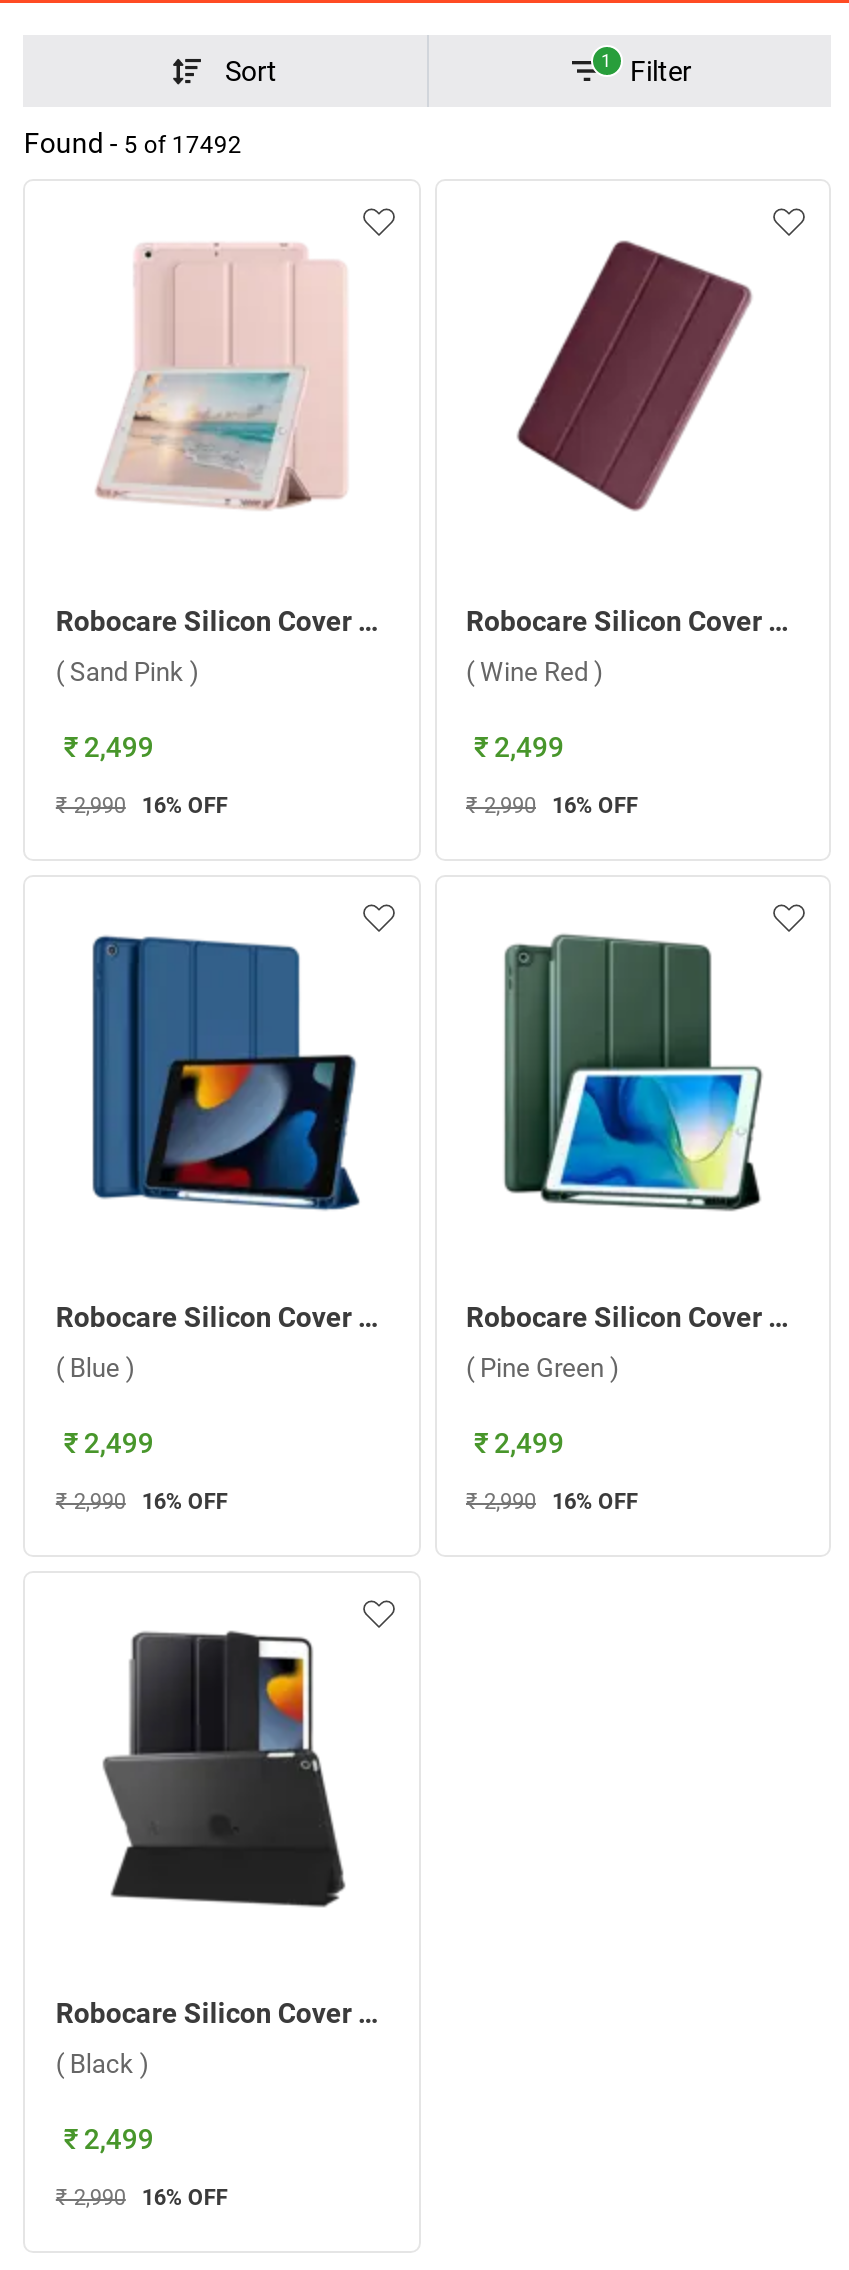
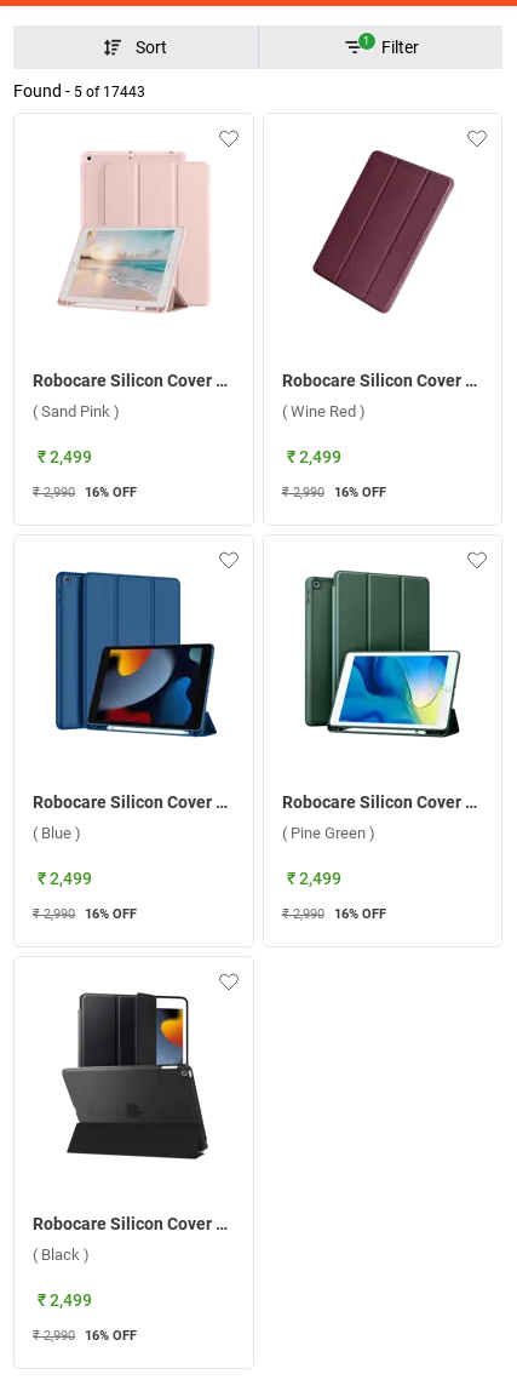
[24,127,242,159] Found - 5 of 17492 -> [14,81,146,101] Found - 5 of 17443

